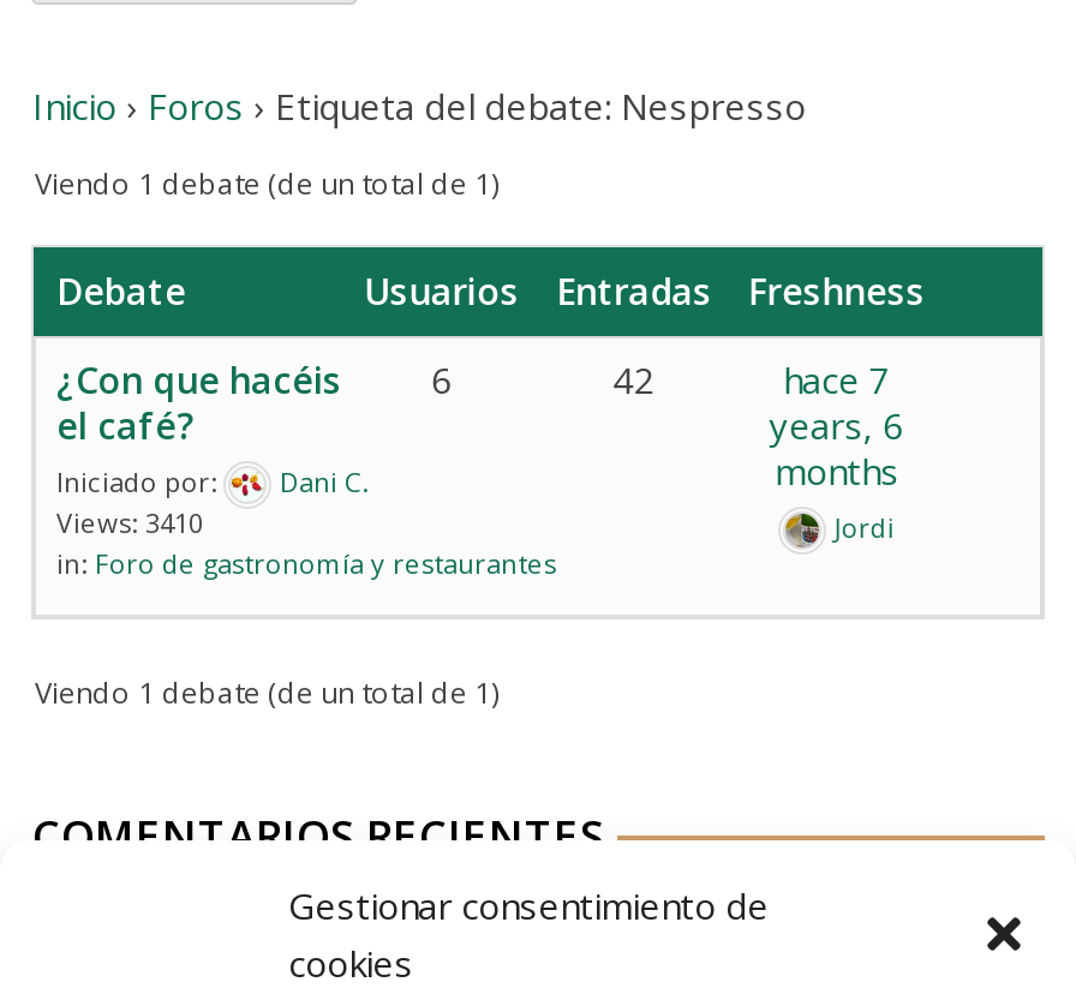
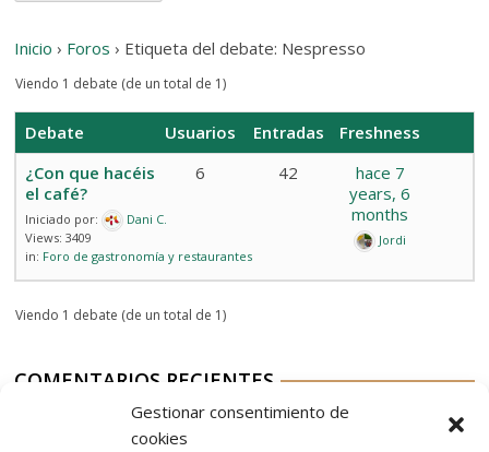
[56,503,203,539] Views: 3410 -> [26,229,92,245] Views: 3409

